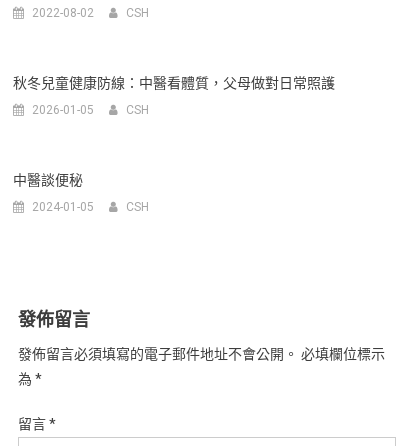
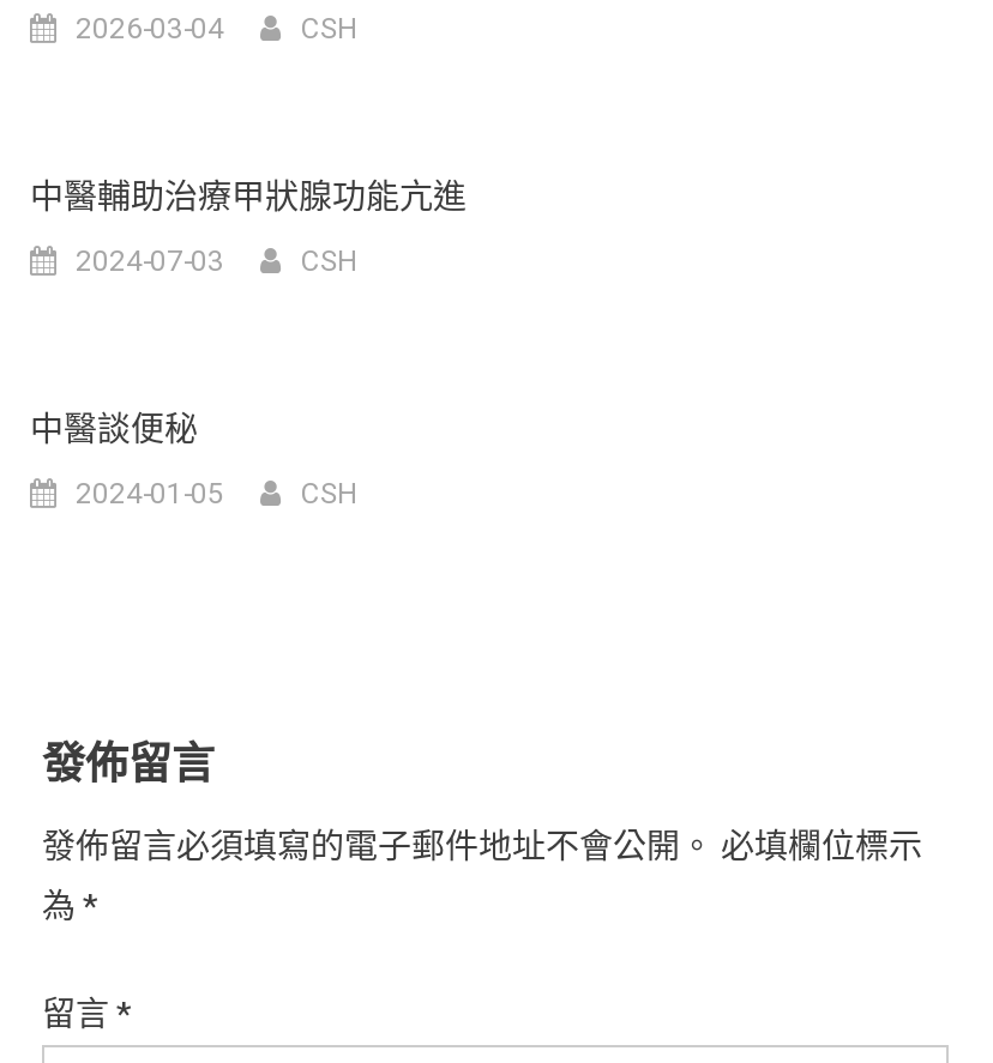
[32,6,94,20] 2022-08-02 -> [76,12,224,46] 2026-03-04
[13,75,335,91] 秋冬兒童健康防線：中醫看體質，父母做對日常照護 -> [30,177,467,216] 中醫輔助治療甲狀腺功能亢進
[32,103,94,117] 2026-01-05 -> [76,244,224,278] 2024-07-03

